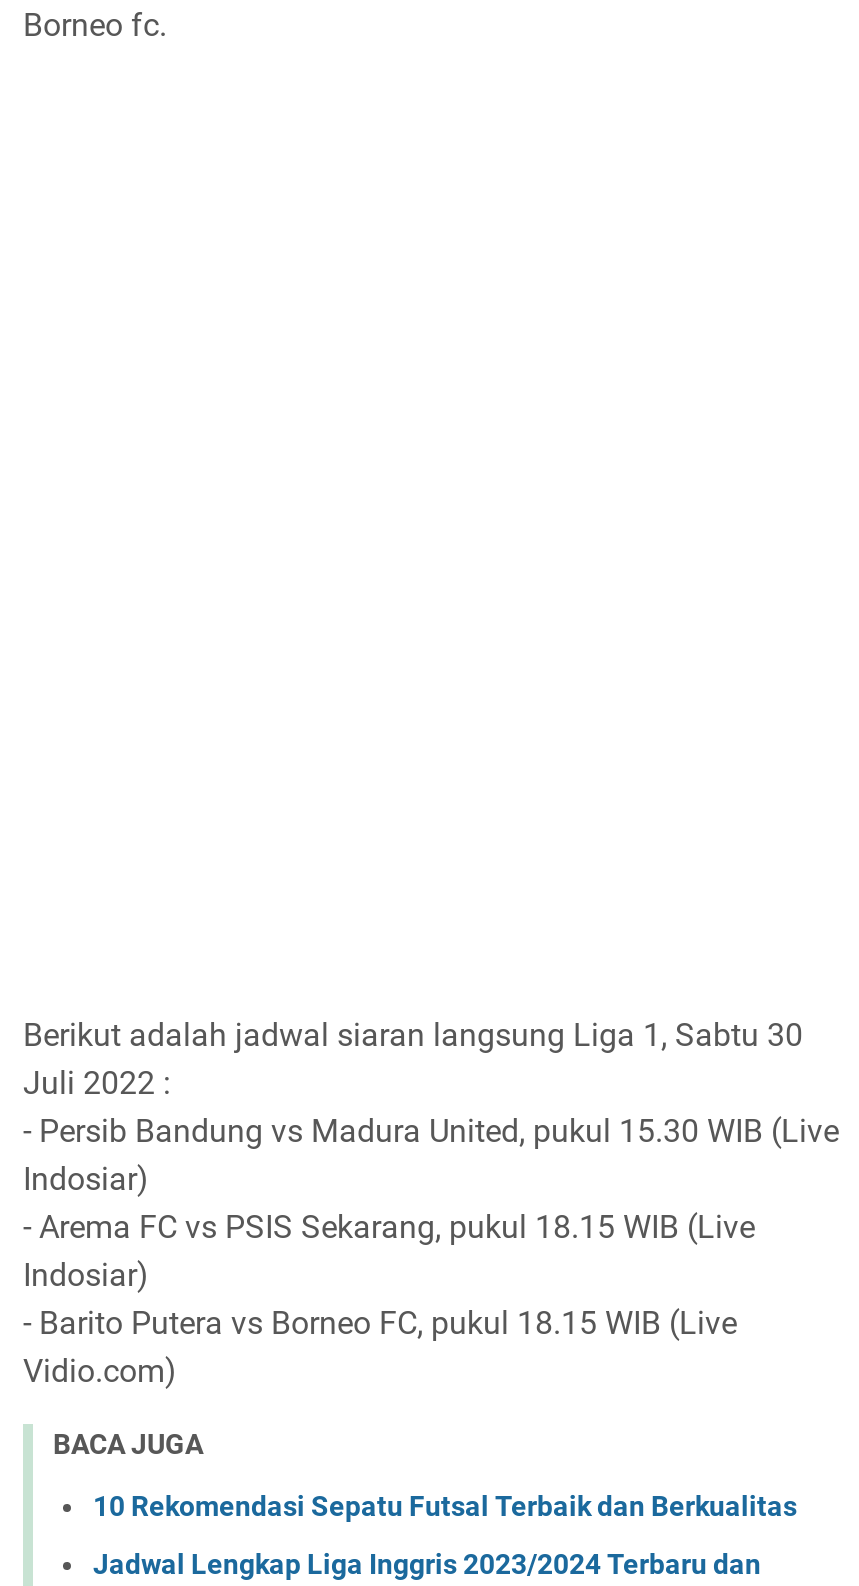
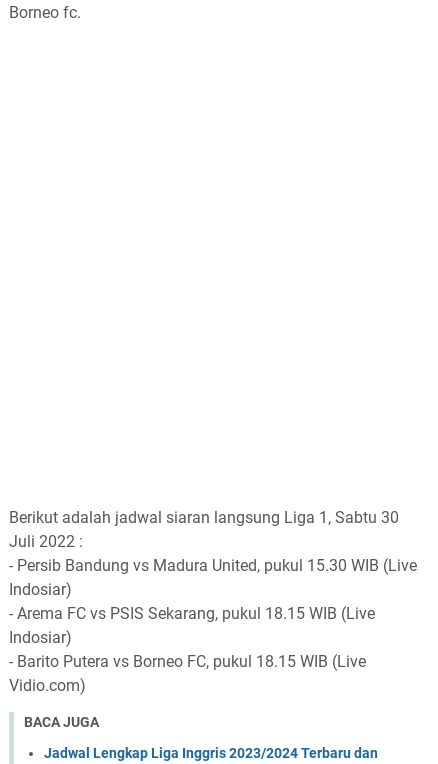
[93,1490,797,1522] 10 Rekomendasi Sepatu Futsal Terbaik dan Berkualitas -> none

